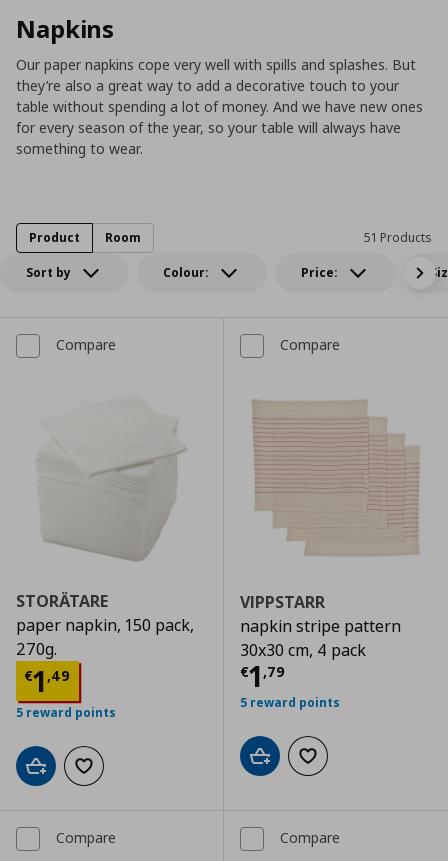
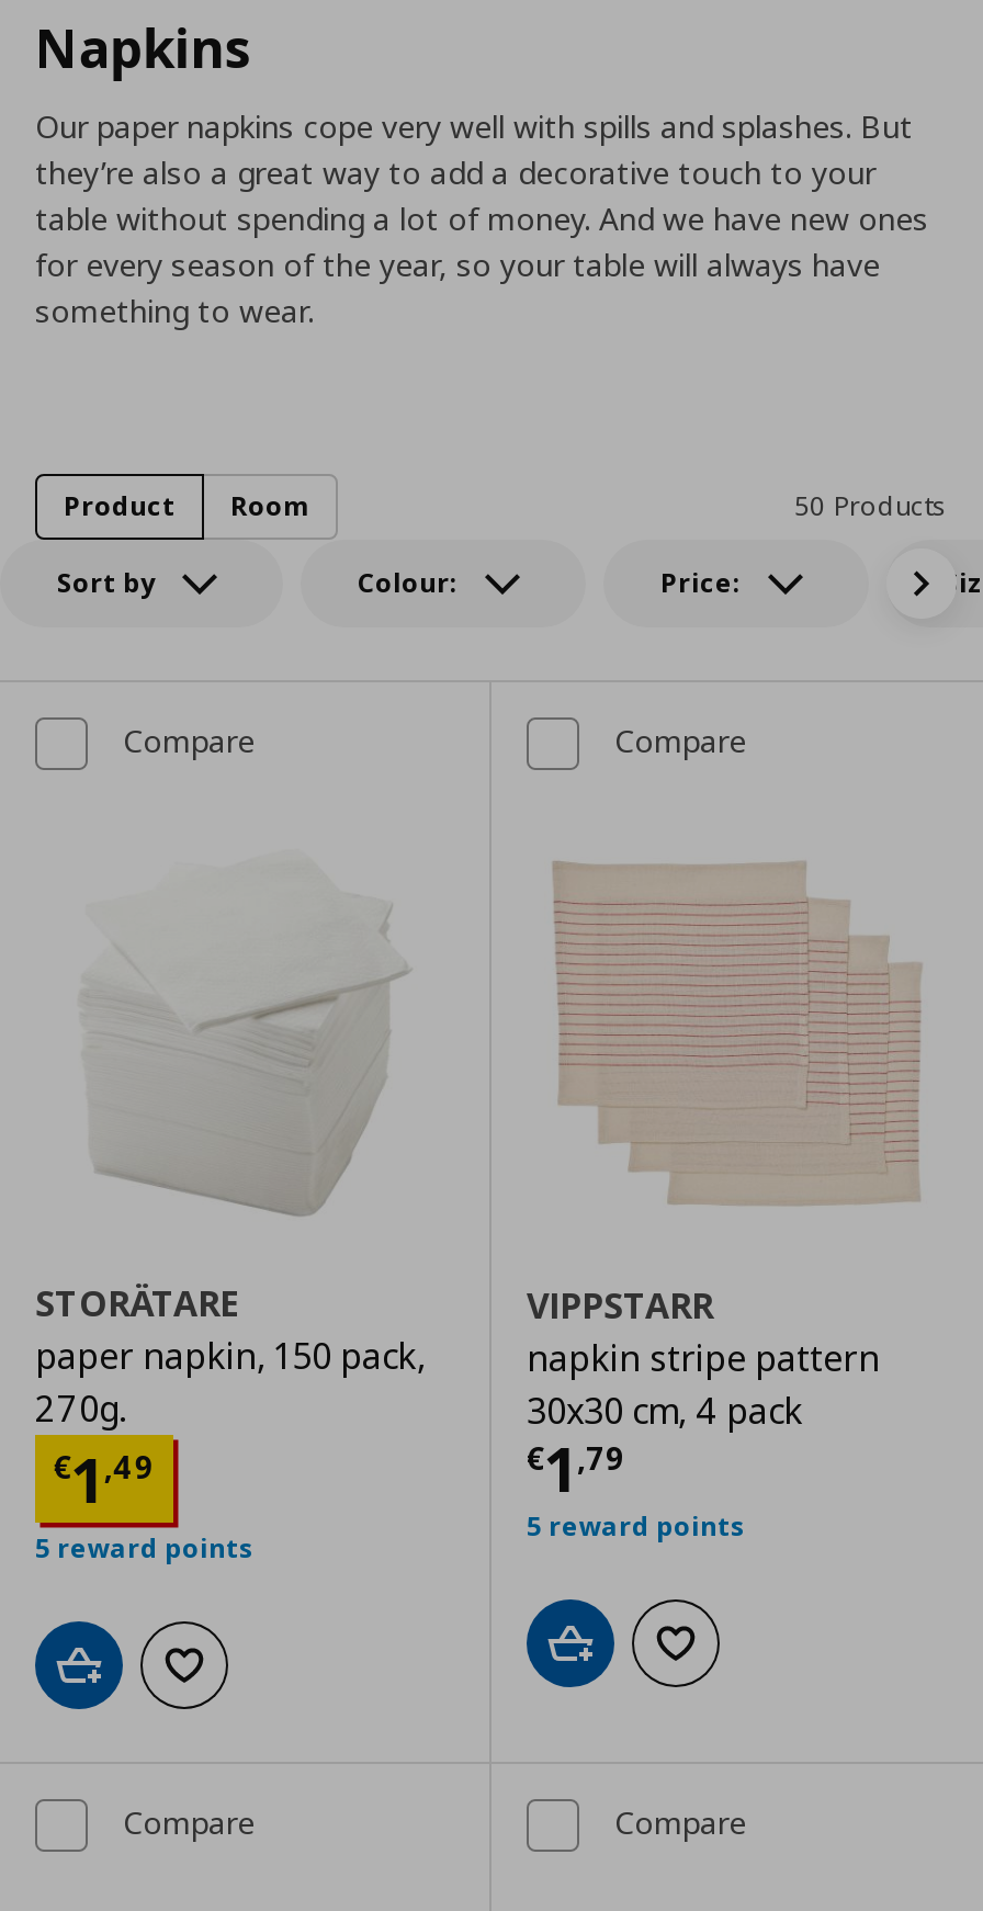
[364,229,432,246] 51 Products -> [794,487,948,524] 50 Products

